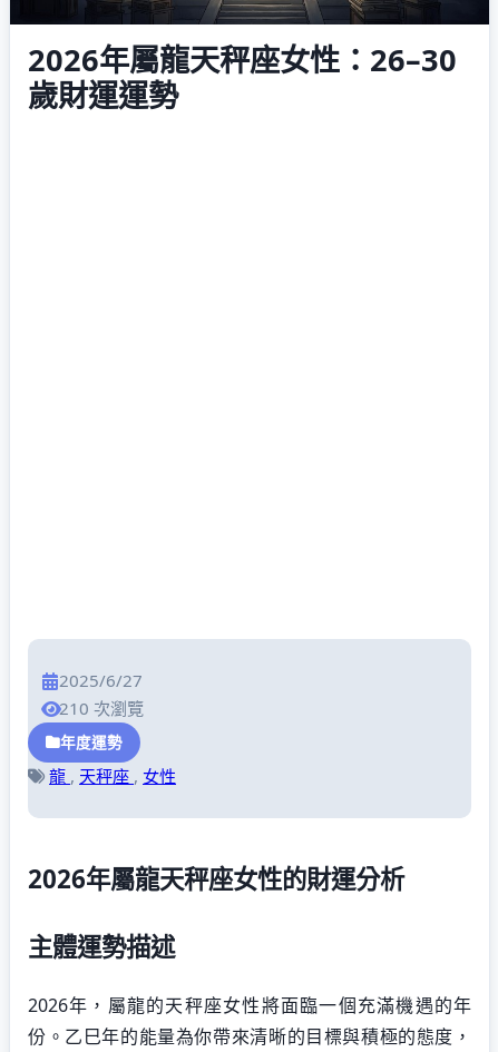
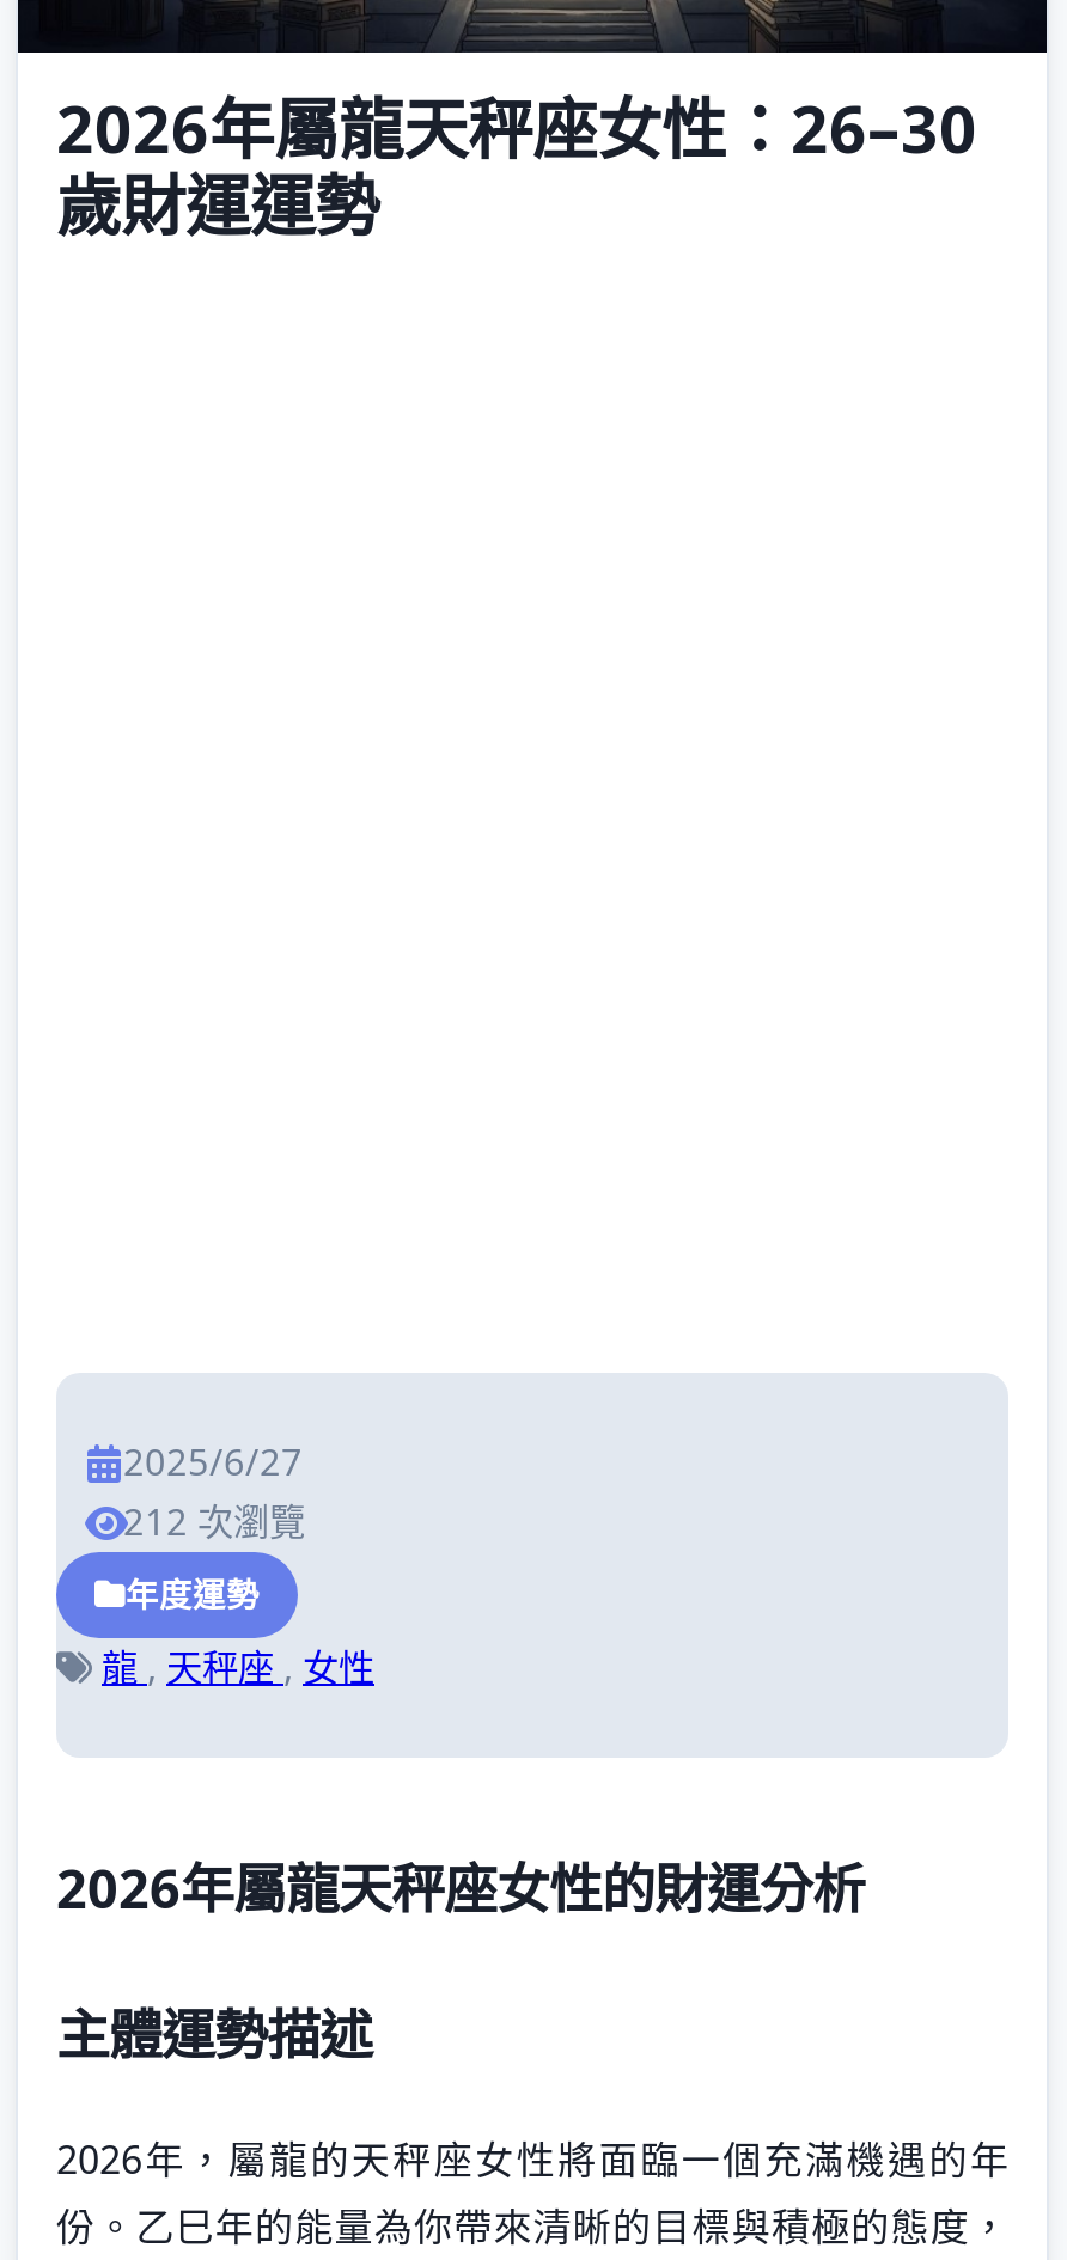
[59,697,144,719] 210 次瀏覽 -> [123,1497,305,1545] 212 次瀏覽

